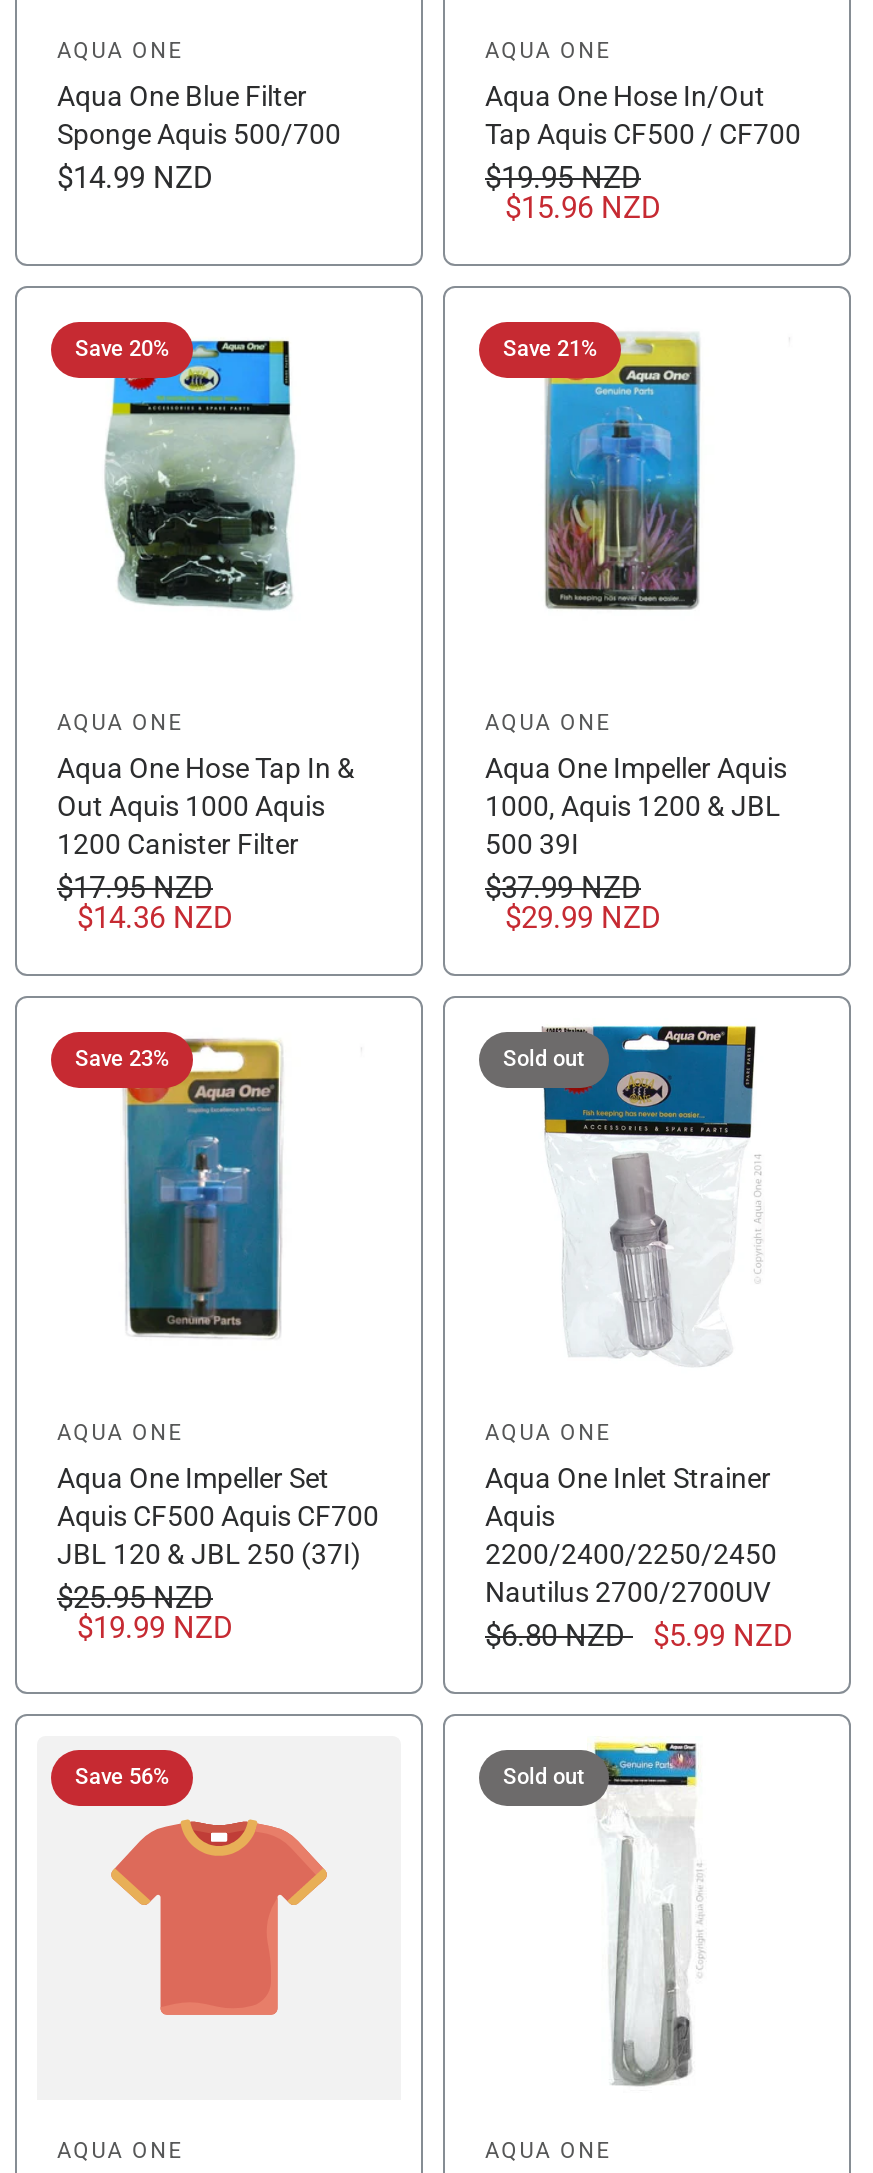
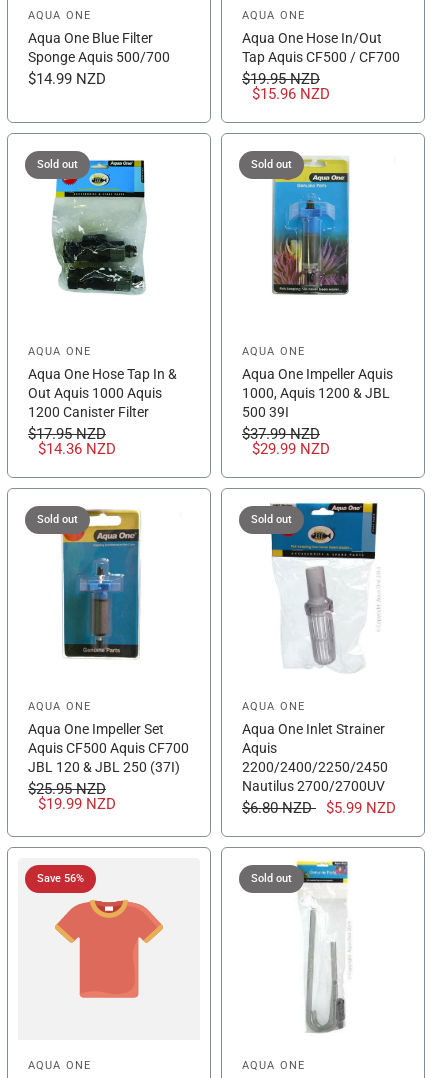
[75,336,169,362] Save 20% -> [37,158,78,171] Sold out
[503,336,597,362] Save 21% -> [251,158,292,171] Sold out
[75,1046,169,1072] Save 23% -> [37,513,78,526] Sold out

